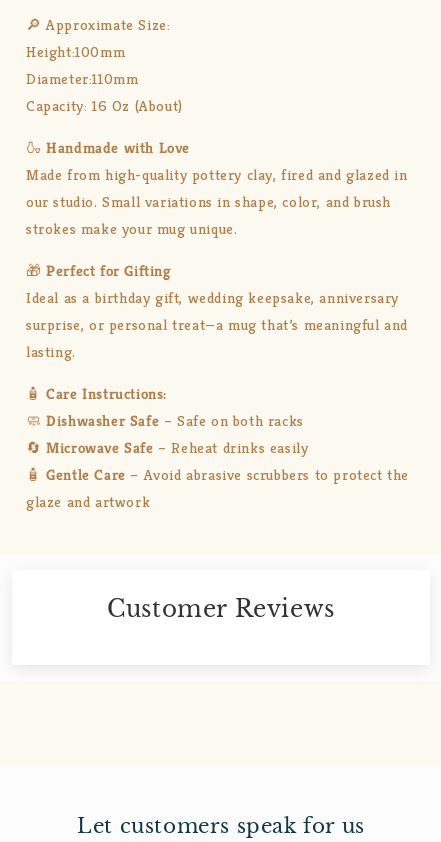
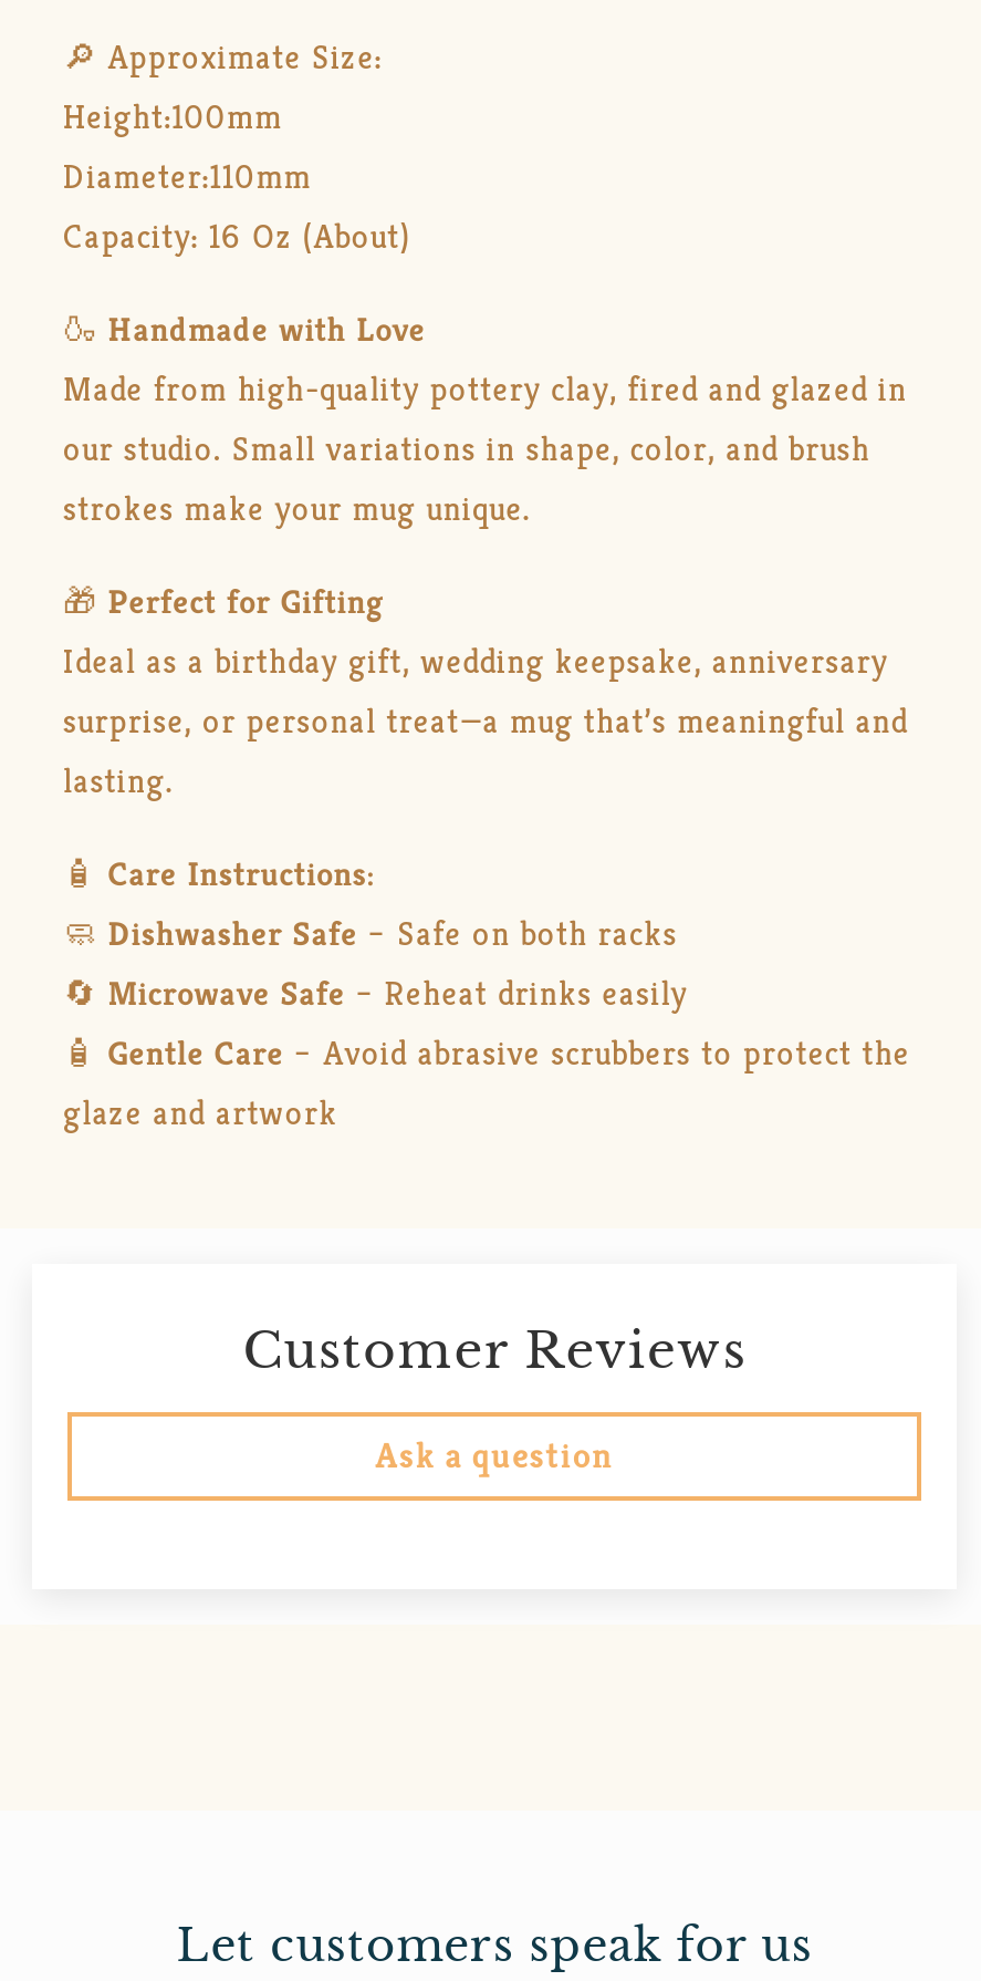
none -> [376,1432,613,1479] Ask a question

